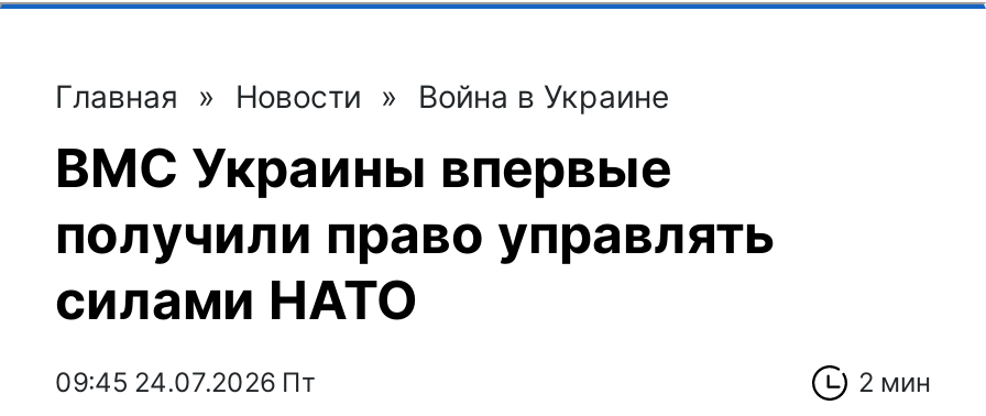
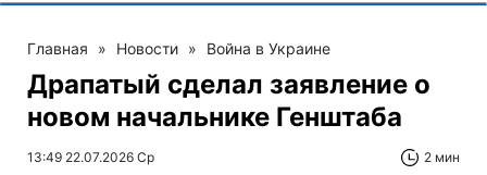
[55,136,775,332] ВМС Украины впервые | получили право управлять | силами НАТО -> [27,68,430,132] Драпатый сделал заявление о | новом начальнике Генштаба
[55,365,315,398] 09:45 24.07.2026 Пт -> [27,149,154,165] 13:49 22.07.2026 Ср

